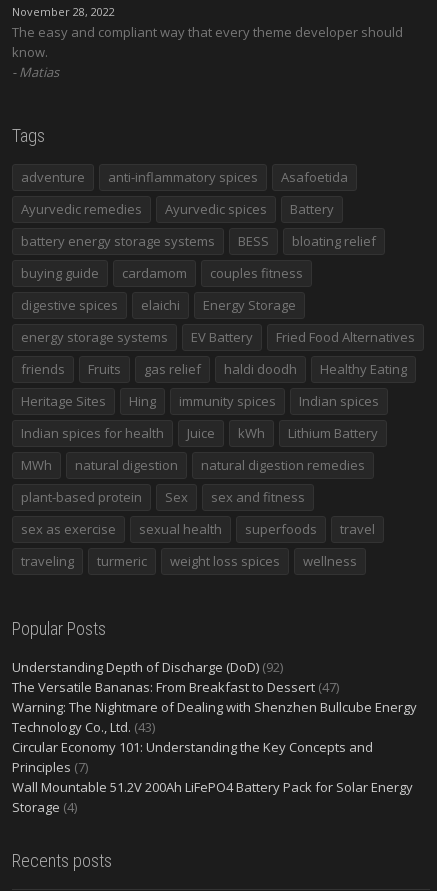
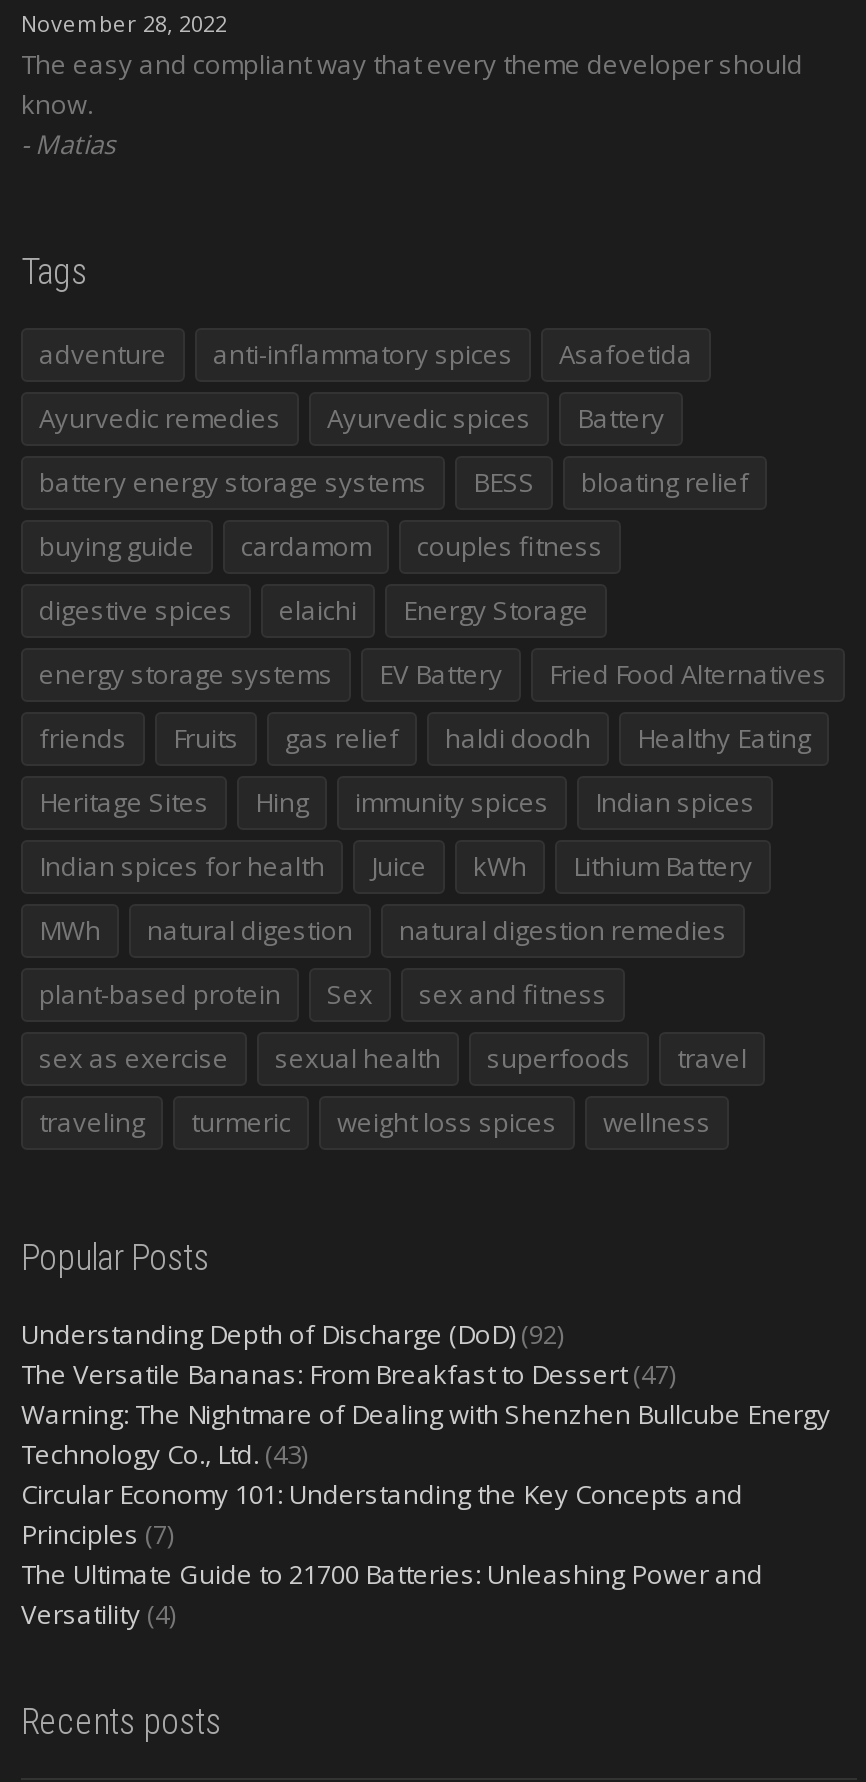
[12,778,413,816] Wall Mountable 51.2V 200Ah LiFePO4 Battery Pack for Solar Energy | Storage (4) -> [21,1556,763,1632] The Ultimate Guide to 21700 Batteries: Unleashing Power and | Versatility (4)

